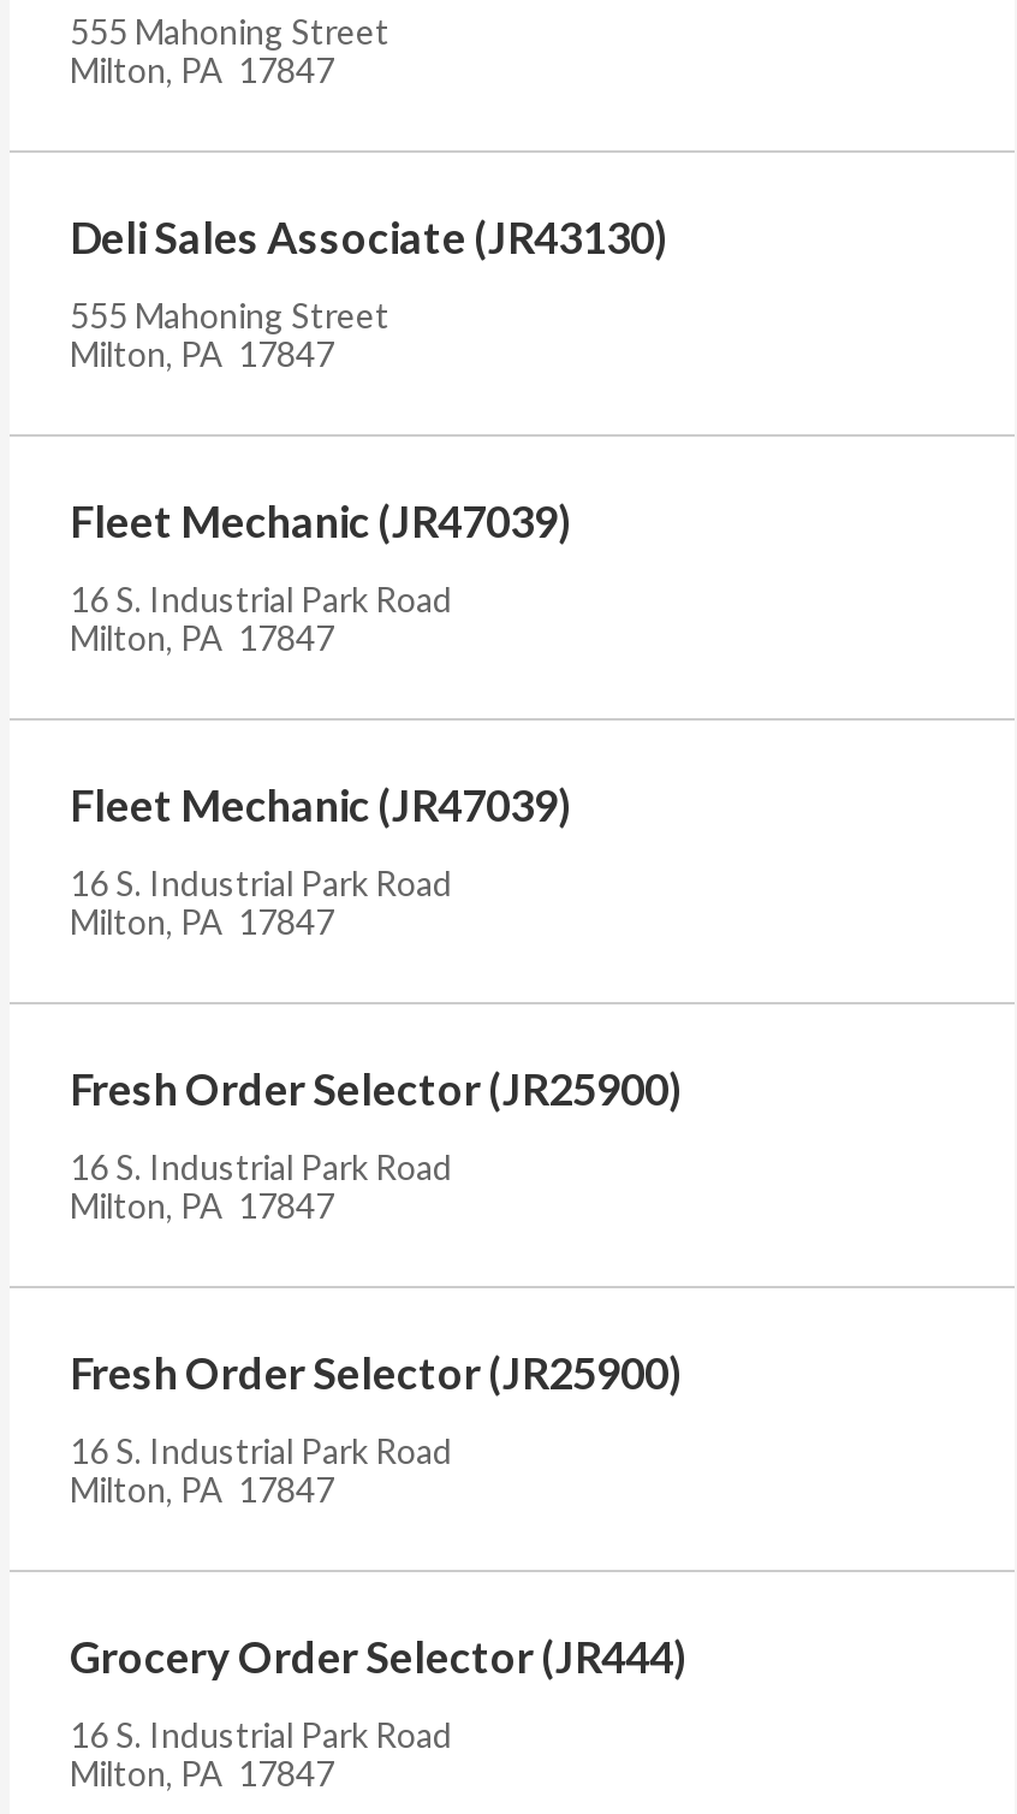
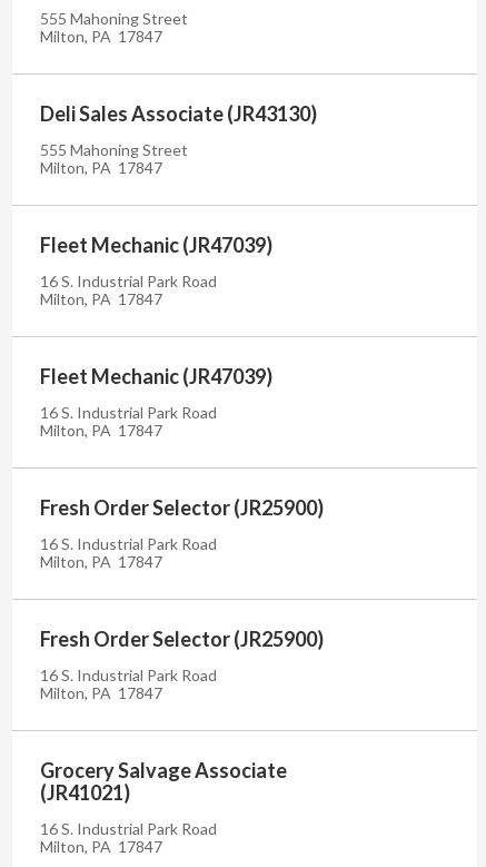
[70,1631,688,1684] Grocery Order Selector (JR444) -> [40,758,287,805] Grocery Salvage Associate | (JR41021)

